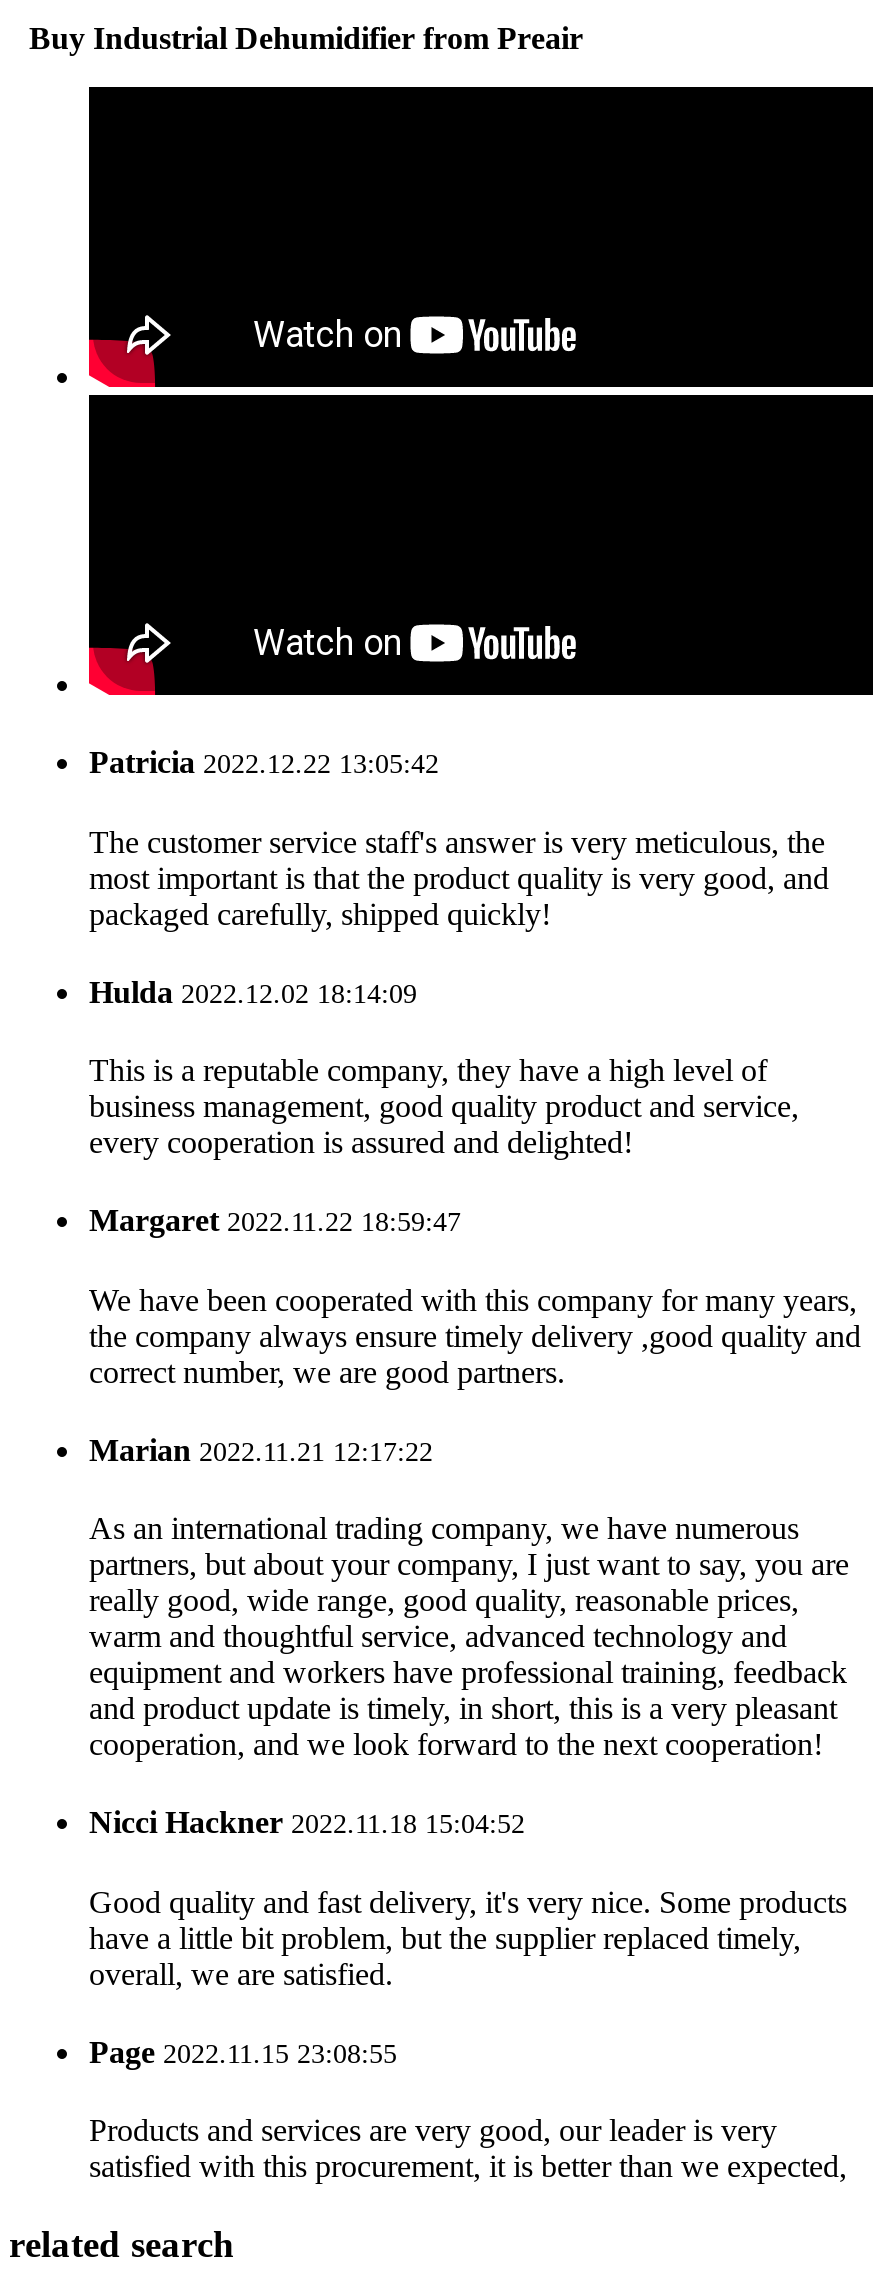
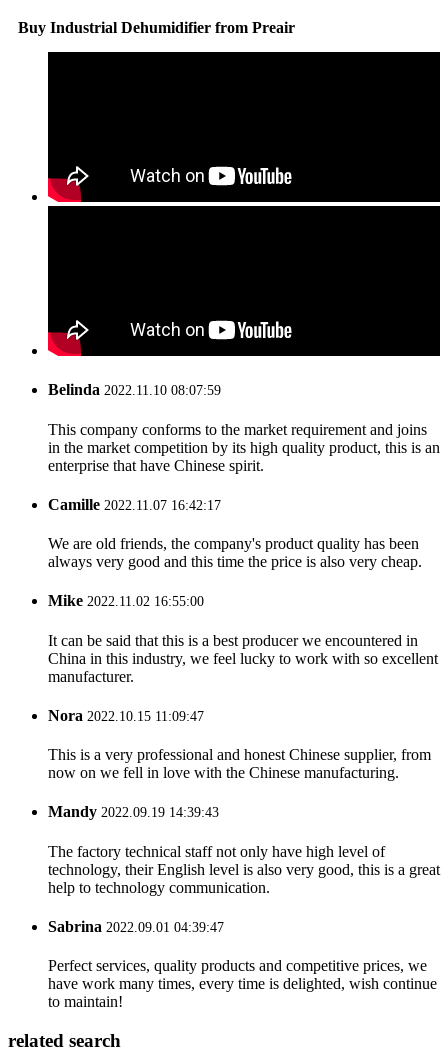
[89,745,439,779] Patricia 2022.12.22 13:05:42 -> [48,381,221,398] Belinda 2022.11.10 08:07:59
[89,824,829,930] The customer service staff's answer is very meticulous, the | most important is that the product quality is very good, and | packaged carefully, shipped quickly! -> [48,420,440,473] This company conforms to the market requirement and joins | in the market competition by its high quality product, this is an | enterprise that have Chinese spirit.
[89,975,417,1009] Hulda 2022.12.02 18:14:09 -> [48,496,221,513] Camille 2022.11.07 16:42:17
[89,1053,799,1159] This is a reputable company, they have a high level of | business management, good quality product and service, | every cooperation is assured and delighted! -> [48,535,422,570] We are old friends, the company's product quality has been | always very good and this time the price is also very cheap.
[89,1204,461,1238] Margaret 2022.11.22 18:59:47 -> [48,592,204,609] Mike 2022.11.02 16:55:00
[89,1282,861,1388] We have been cooperated with this company for many years, | the company always ensure timely delivery ,good quality and | correct number, we are good partners. -> [48,632,438,685] It can be said that this is a best producer we encountered in | China in this industry, we feel lucky to work with so excellent | manufacturer.
[89,1433,433,1467] Marian 2022.11.21 12:17:22 -> [48,707,204,724] Nora 2022.10.15 11:09:47
[89,1511,849,1761] As an international trading company, we have numerous | partners, but about your company, I just want to say, you are | really good, wide range, good quality, reasonable prices, | warm and thoughtful service, advanced technology and | equipment and workers have professional training, feedback | and product update is timely, in short, this is a very pleasant | cooperation, and we look forward to the next cooperation! -> [48,746,431,781] This is a very professional and honest Chinese supplier, from | now on we fell in love with the Chinese manufacturing.
[89,1806,525,1840] Nicci Hackner 2022.11.18 15:04:52 -> [48,803,219,820] Mandy 2022.09.19 14:39:43
[89,1884,847,1990] Good quality and fast delivery, it's very nice. Some products | have a little bit problem, but the supplier replaced timely, | overall, we are satisfied. -> [48,843,440,896] The factory technical staff not only have high level of | technology, their English level is also very good, this is a great | help to technology communication.
[89,2035,397,2069] Page 2022.11.15 23:08:55 -> [48,918,224,935] Sabrina 2022.09.01 04:39:47
[89,2113,847,2183] Products and services are very good, our leader is very | satisfied with this procurement, it is better than we expected, -> [48,957,437,1010] Perfect services, quality products and competitive prices, we | have work many times, every time is delighted, wish continue | to maintain!

